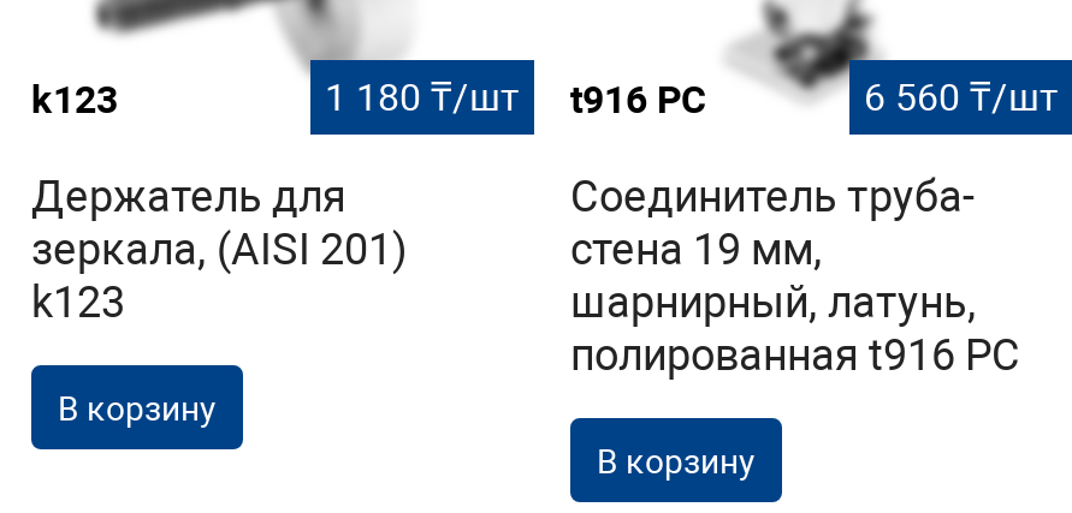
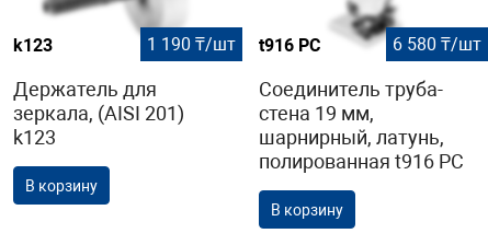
[325,73,520,119] 1 180 ₸/шт -> [147,33,236,54] 1 190 ₸/шт
[864,73,1059,119] 6 560 ₸/шт -> [393,33,481,54] 6 580 ₸/шт

